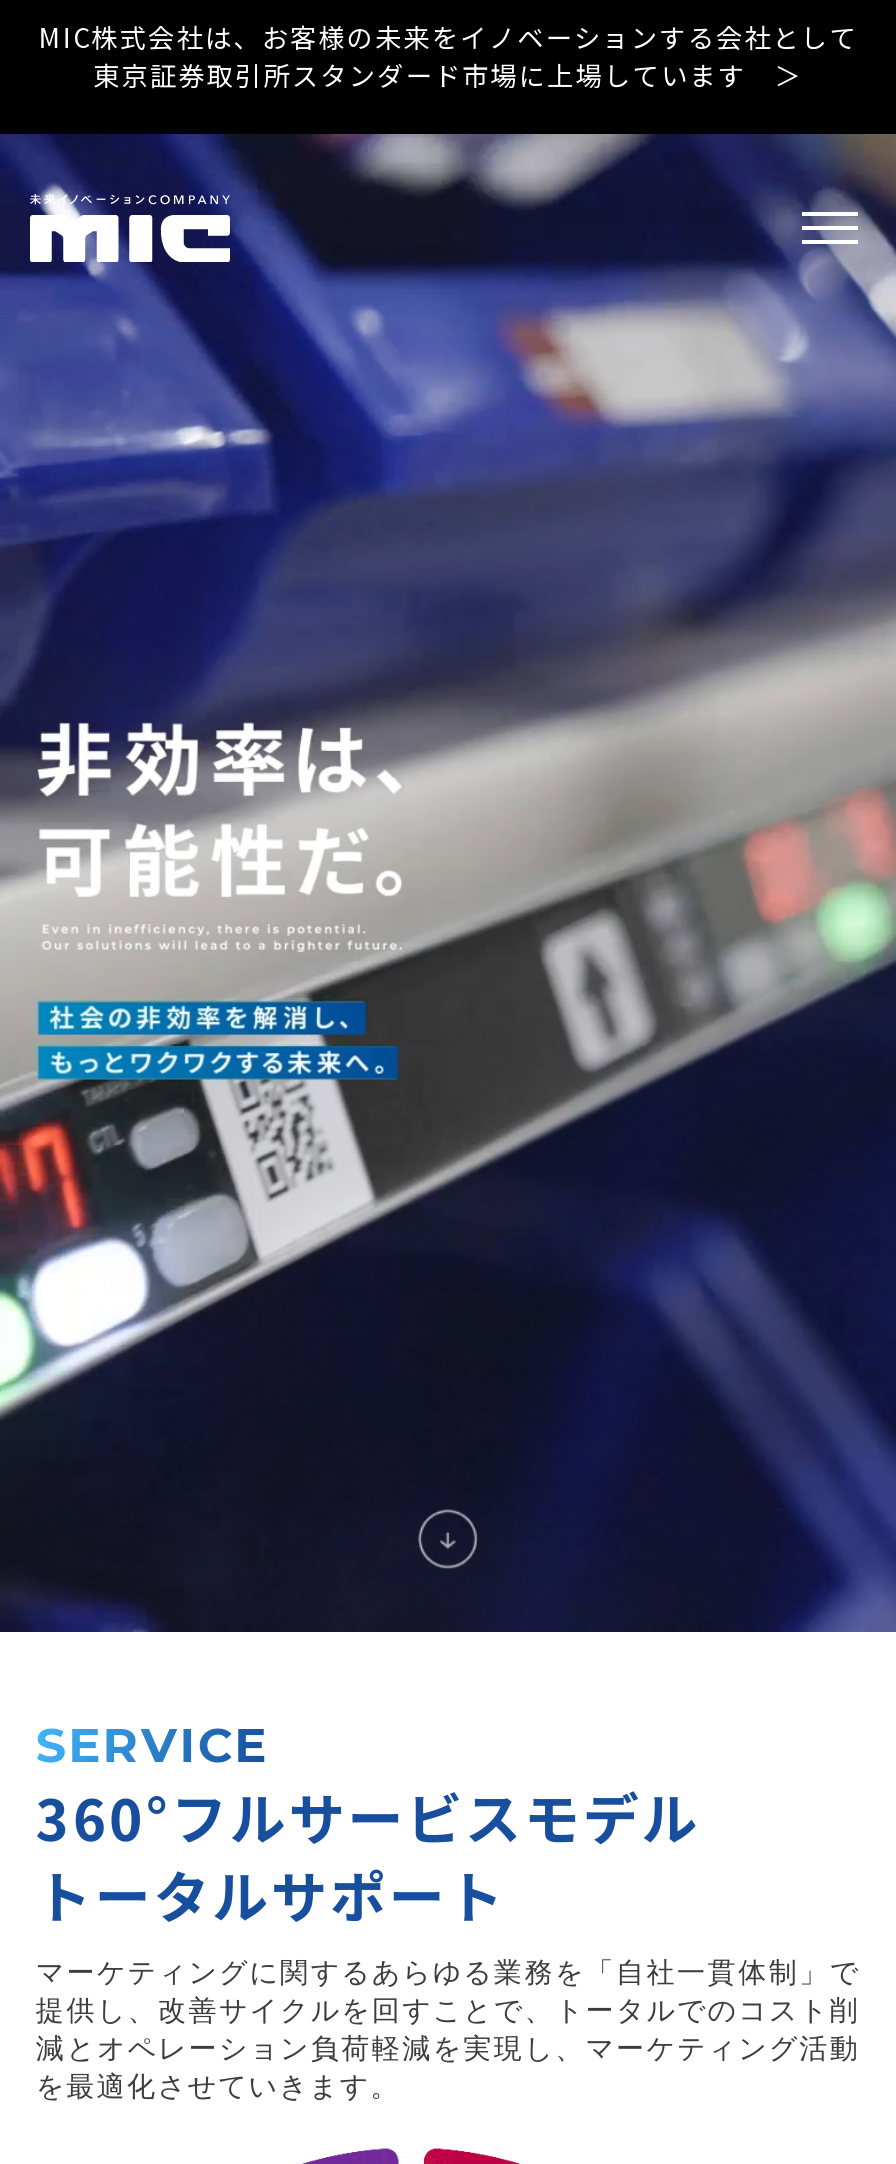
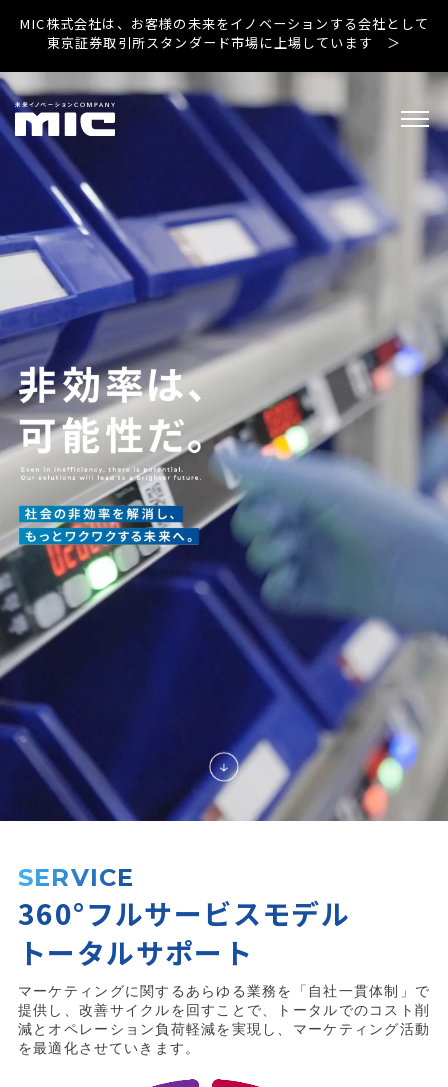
[6,134,890,1634] [image] -> [3,71,445,822] [image]

